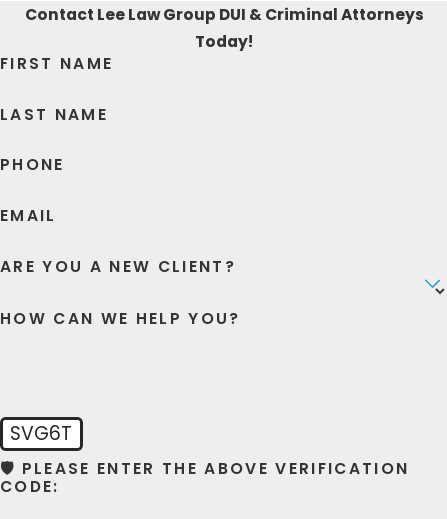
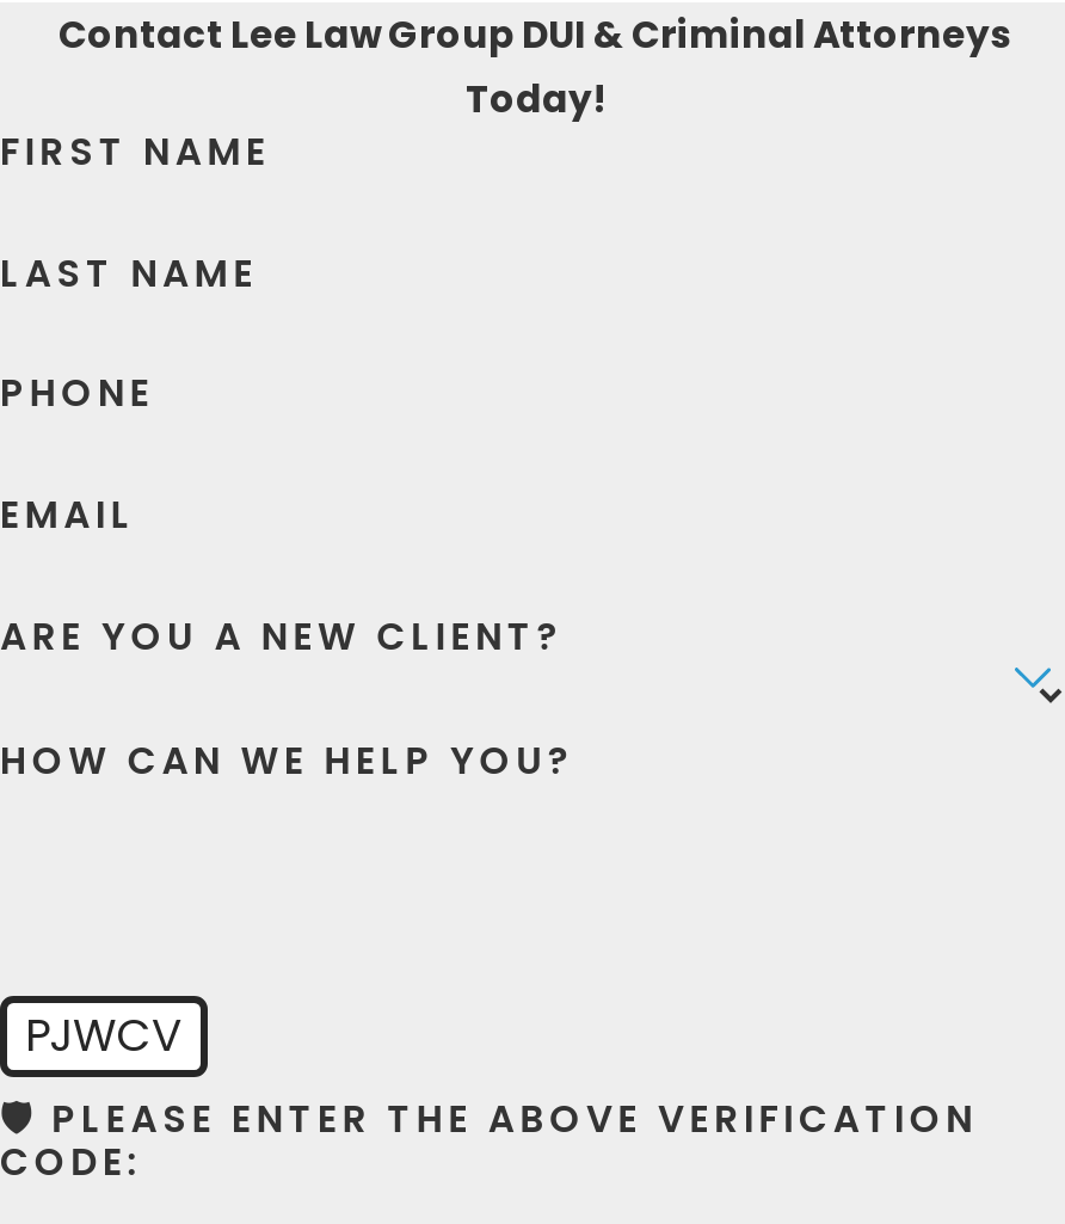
[10,420,72,447] SVG6T -> [25,1003,183,1067] PJWCV

